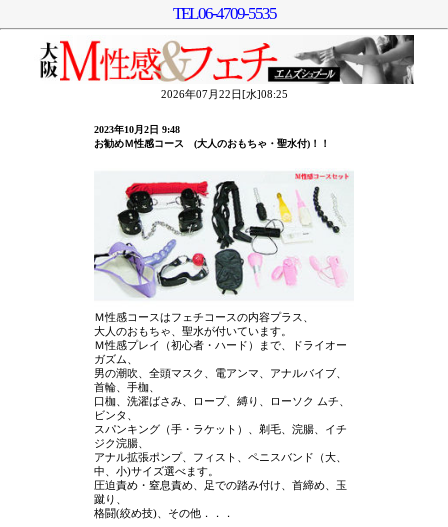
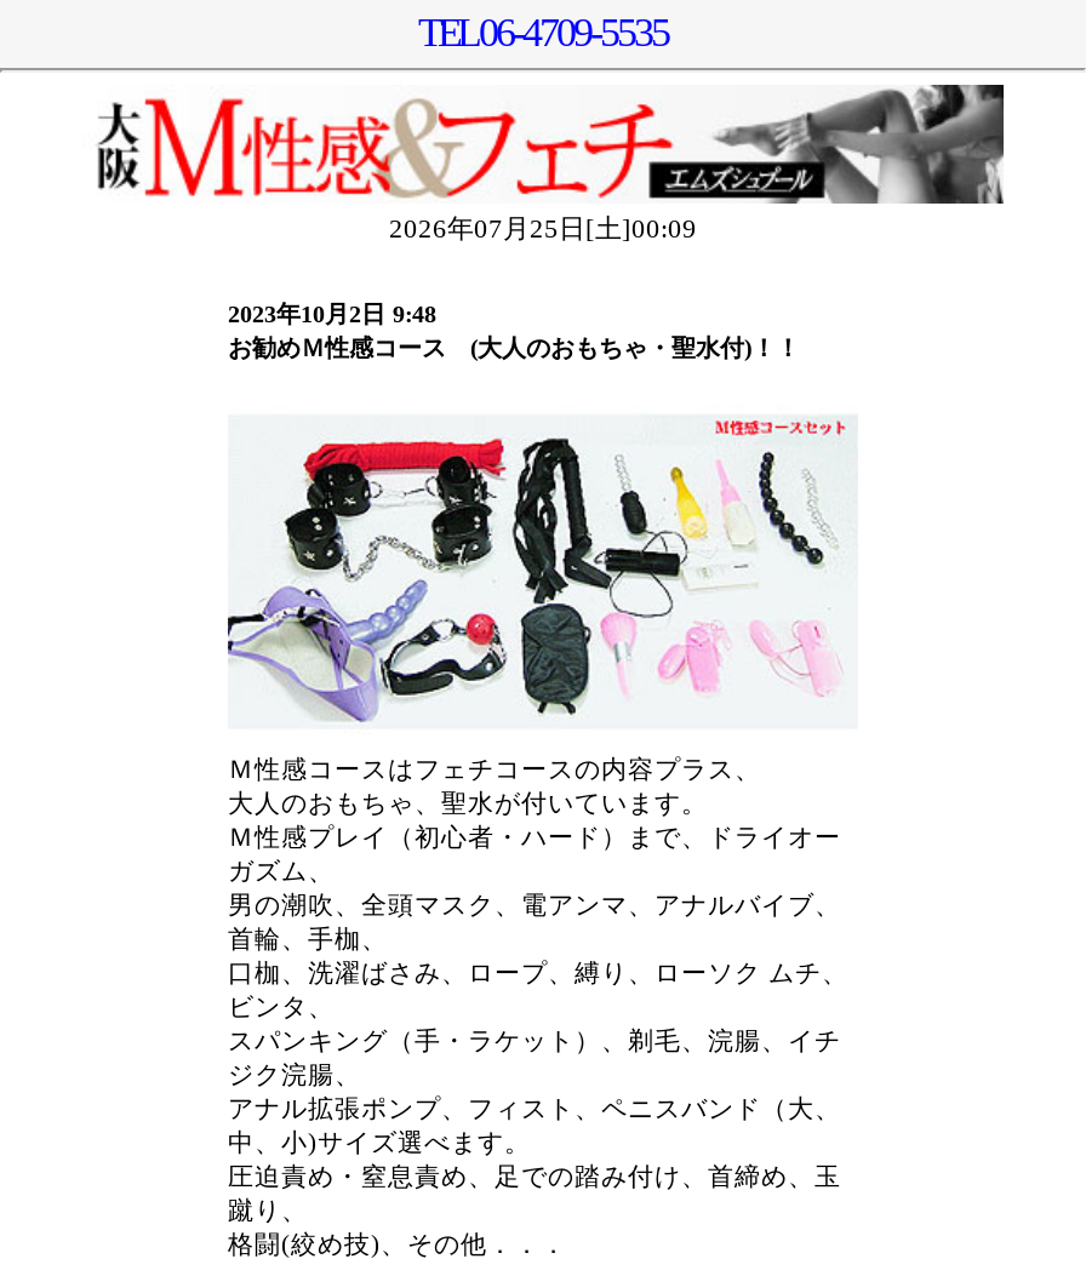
[160,88,287,100] 2026年07月22日[水]08:25 -> [389,213,697,242] 2026年07月25日[土]00:09

